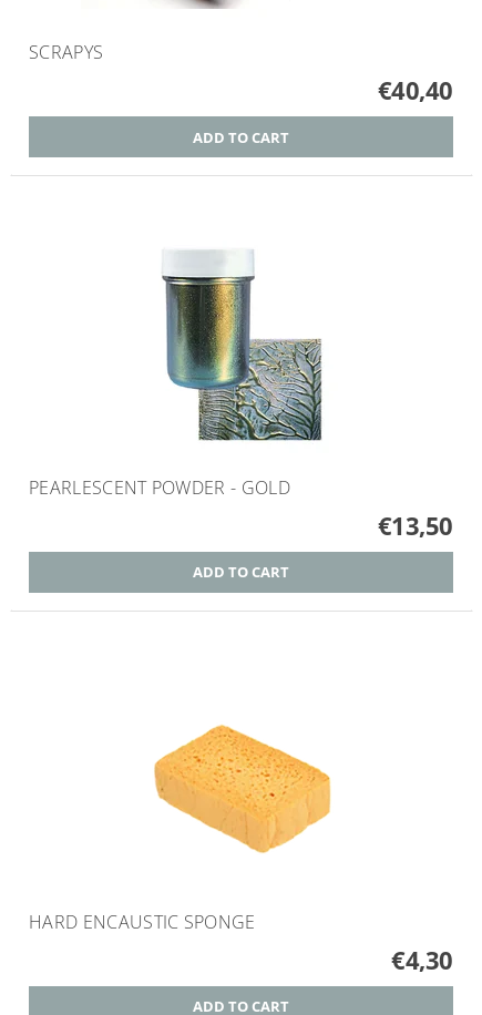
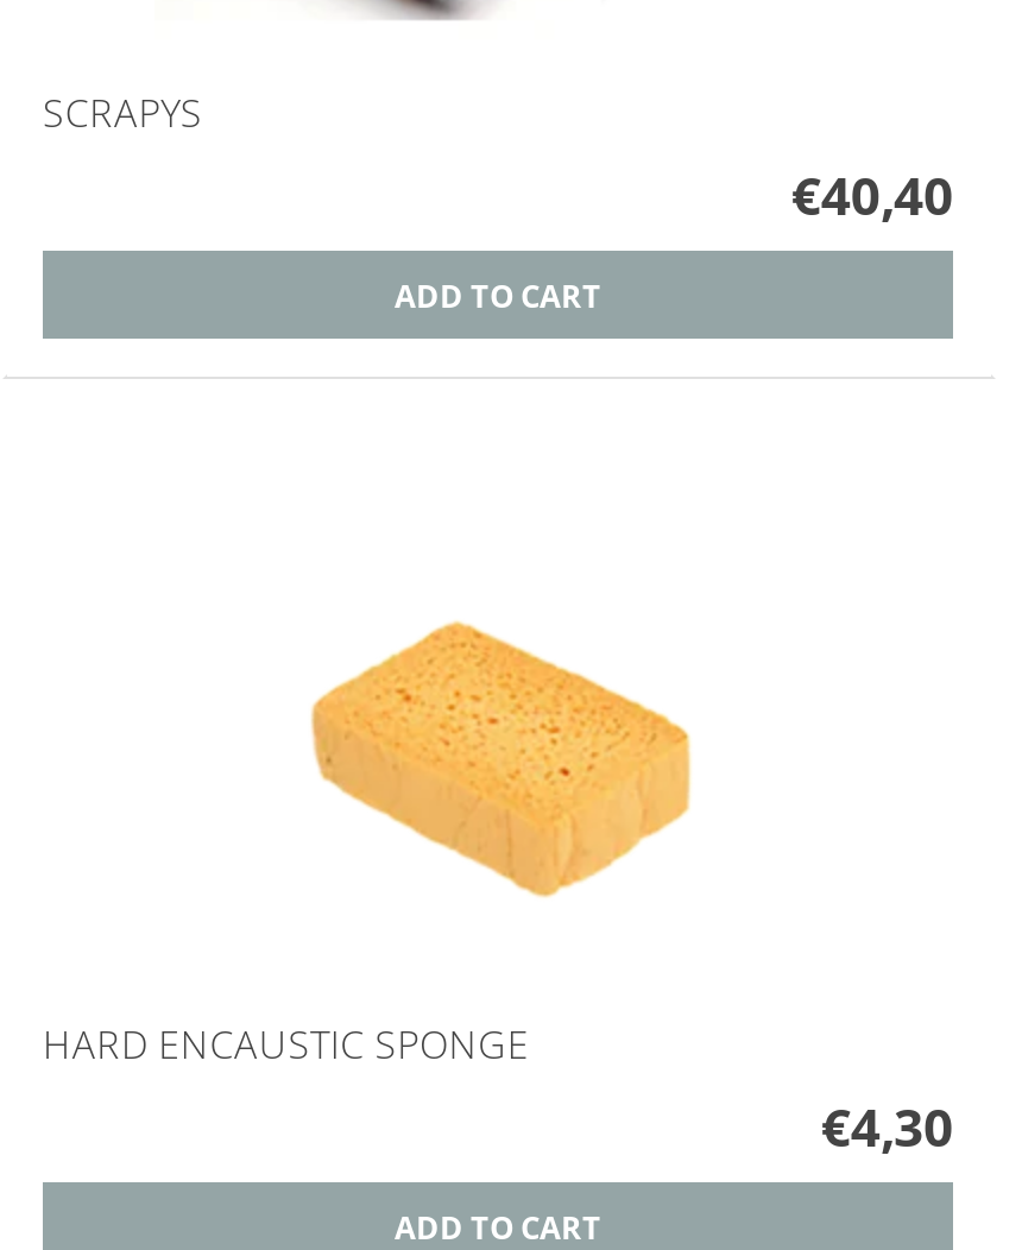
[29,249,453,541] [image] | PEARLESCENT POWDER - GOLD | €13,50 -> none

